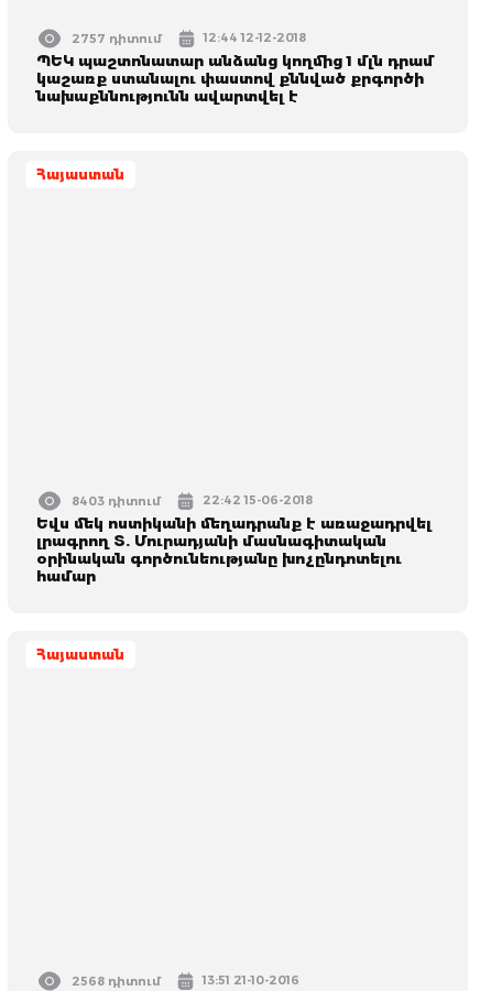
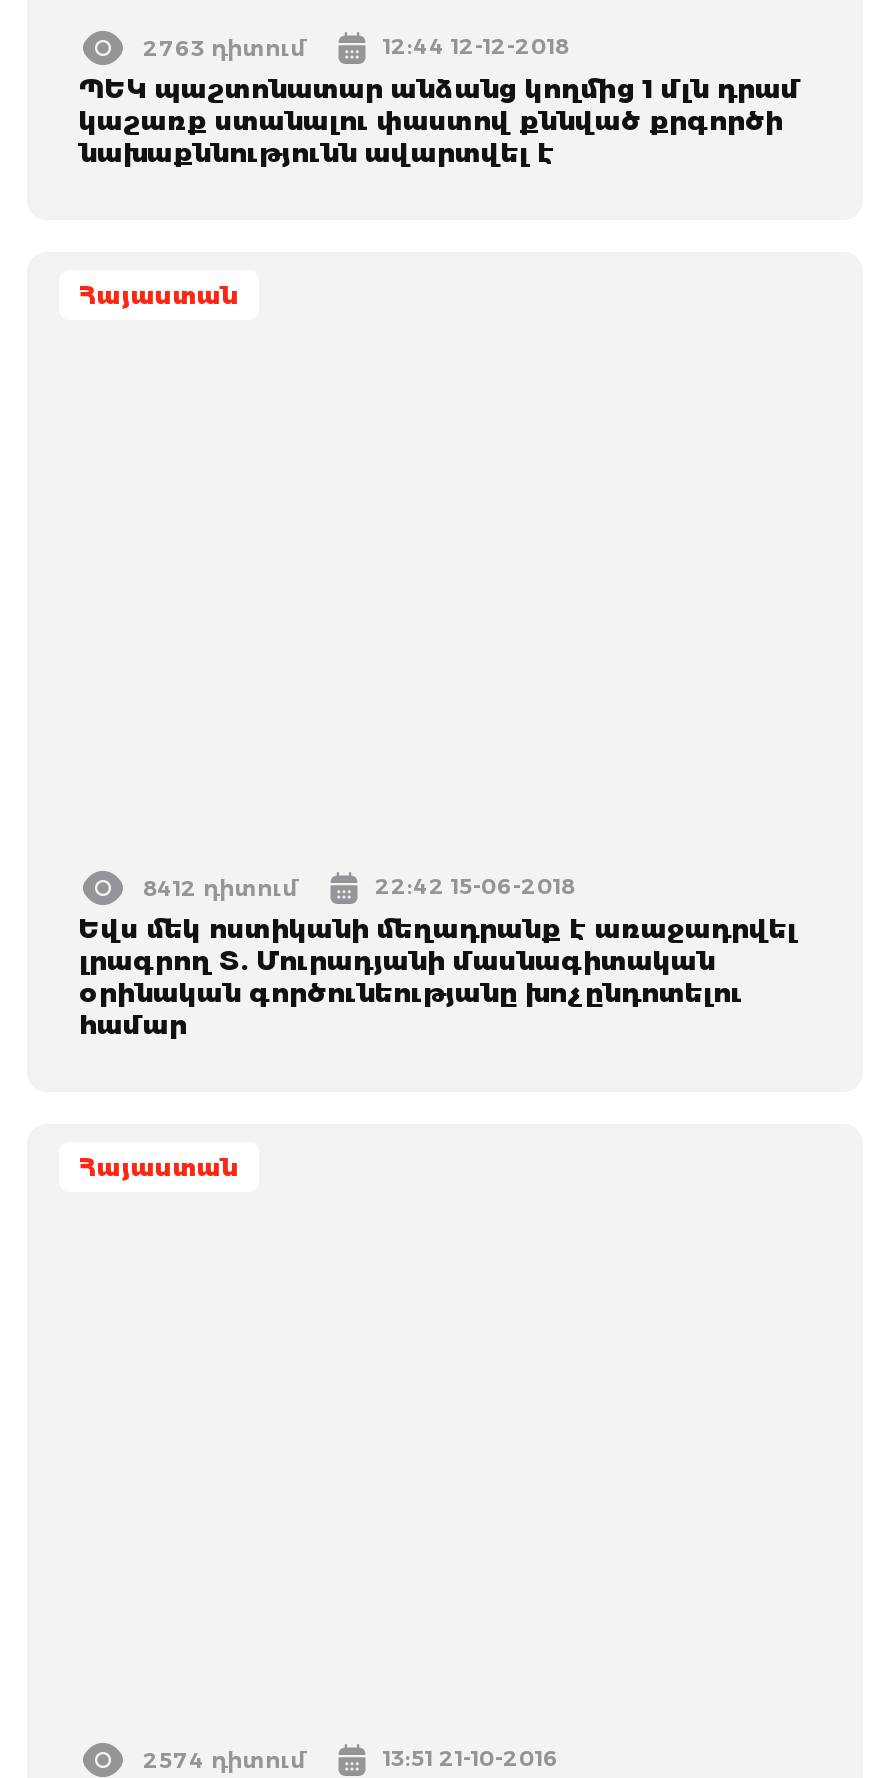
[72,31,162,46] 2757 դիտում -> [143,33,307,61] 2763 դիտում
[72,493,161,508] 8403 դիտում -> [143,873,299,901] 8412 դիտում
[72,973,161,988] 2568 դիտում -> [143,1745,307,1773] 2574 դիտում

